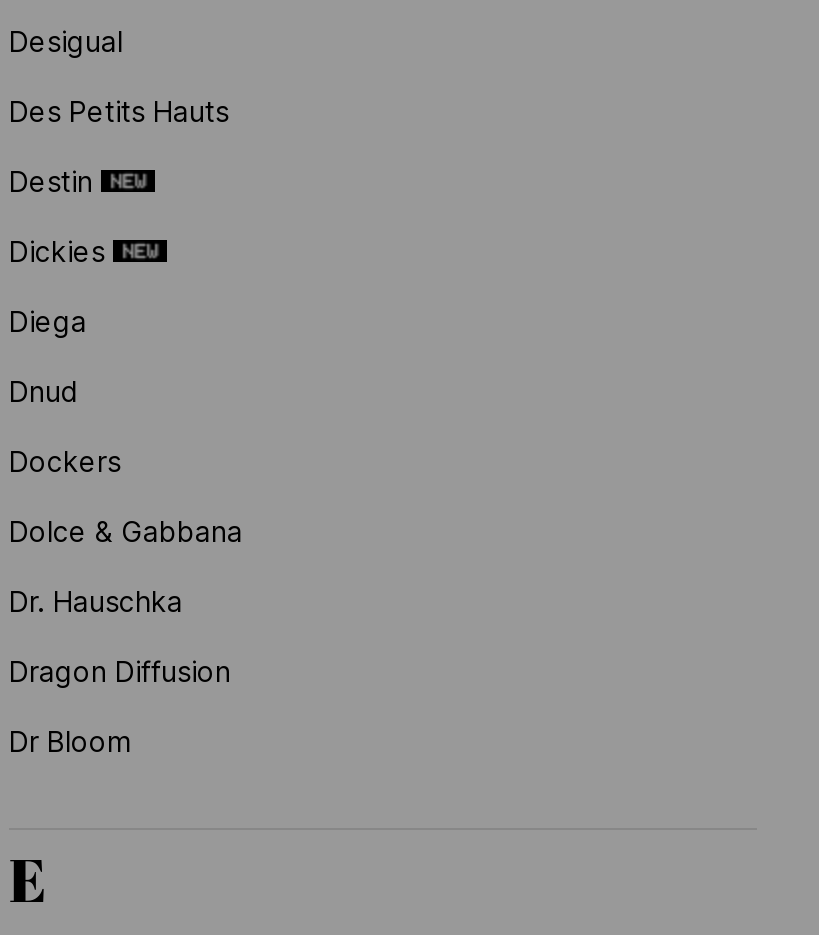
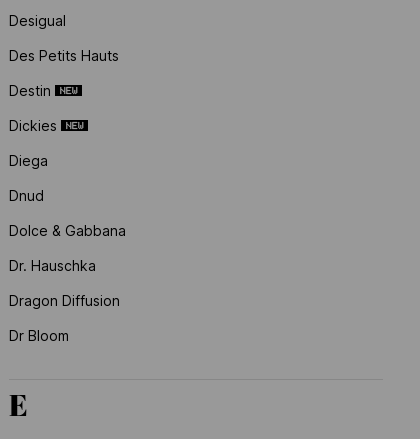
[9,444,121,478] Dockers -> none

